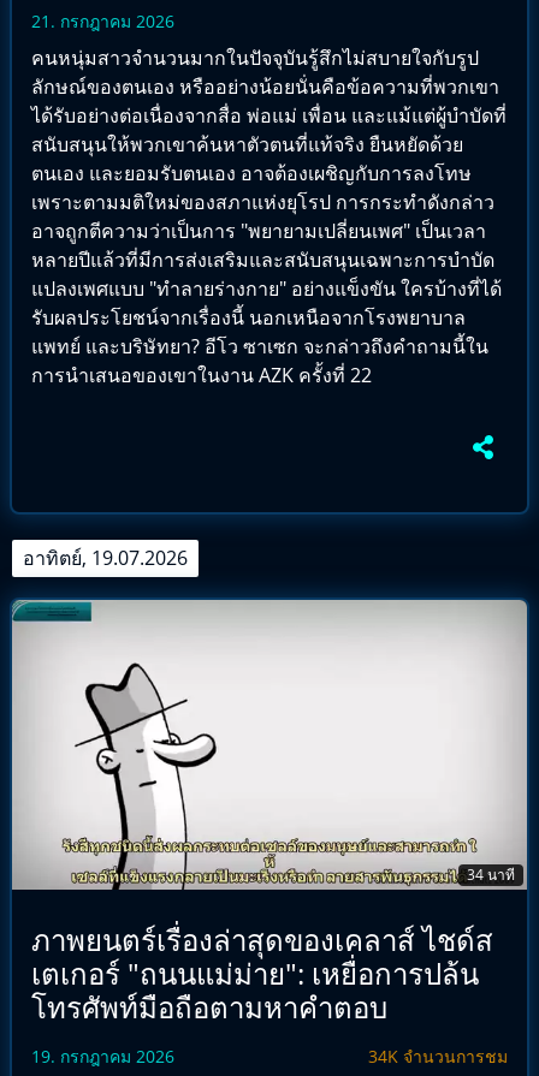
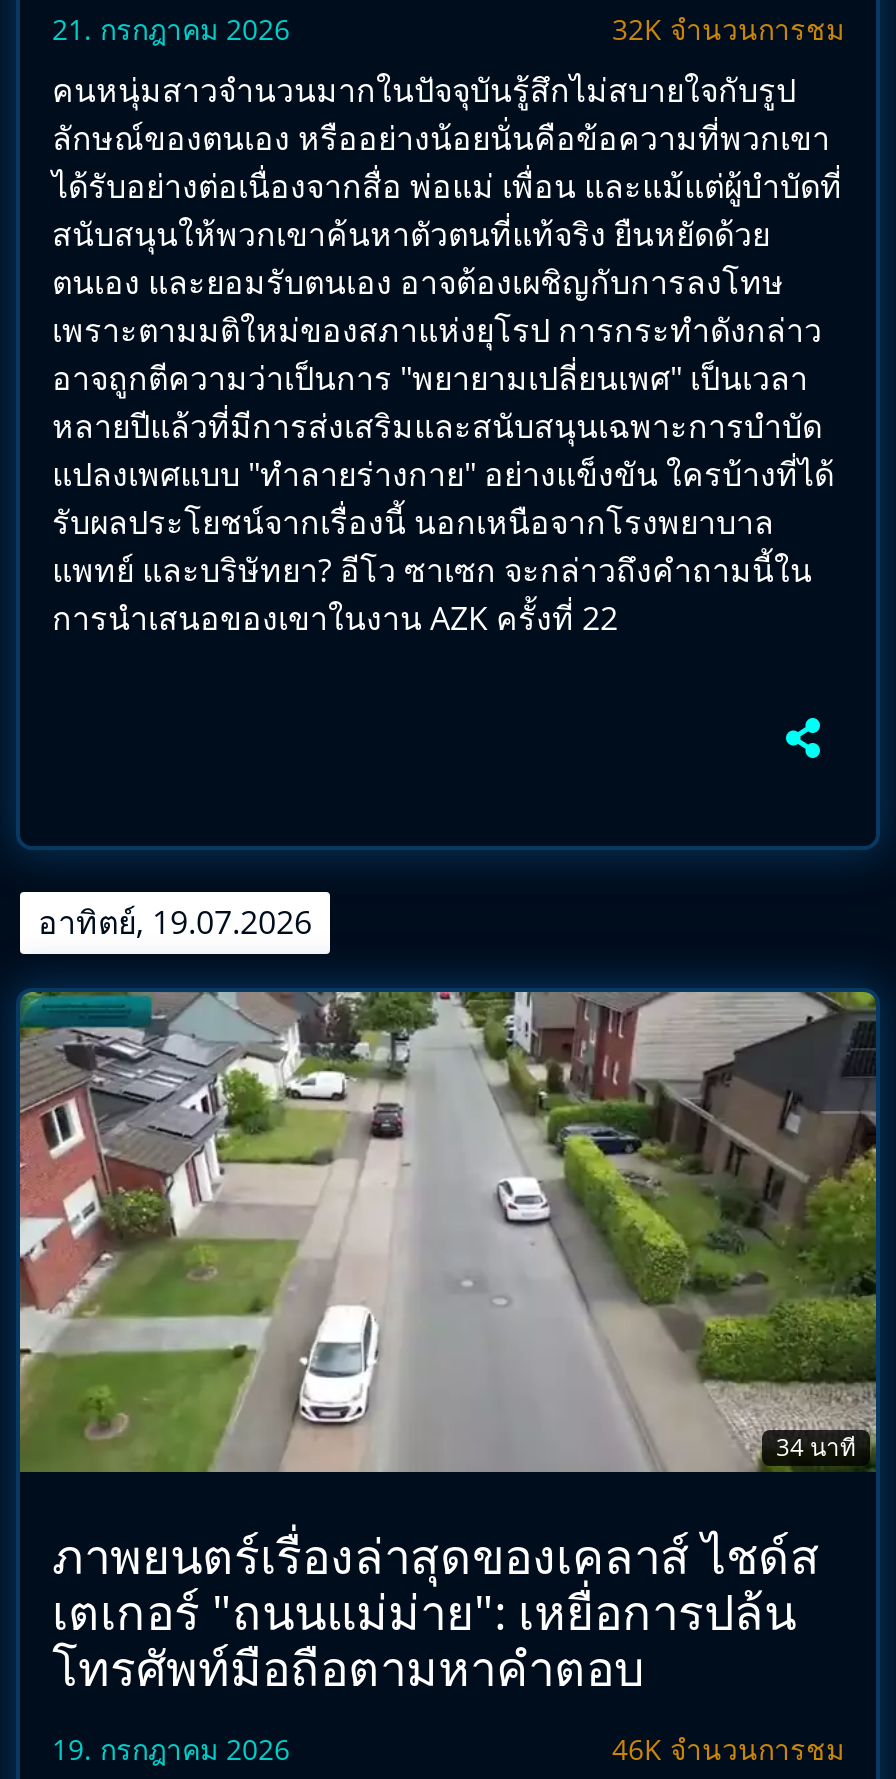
none -> [612,10,844,48] 32K จำนวนการชม
[11,599,528,891] [image] -> [18,990,876,1474] [image]
[368,1044,508,1067] 34K จำนวนการชม -> [612,1731,844,1769] 46K จำนวนการชม

